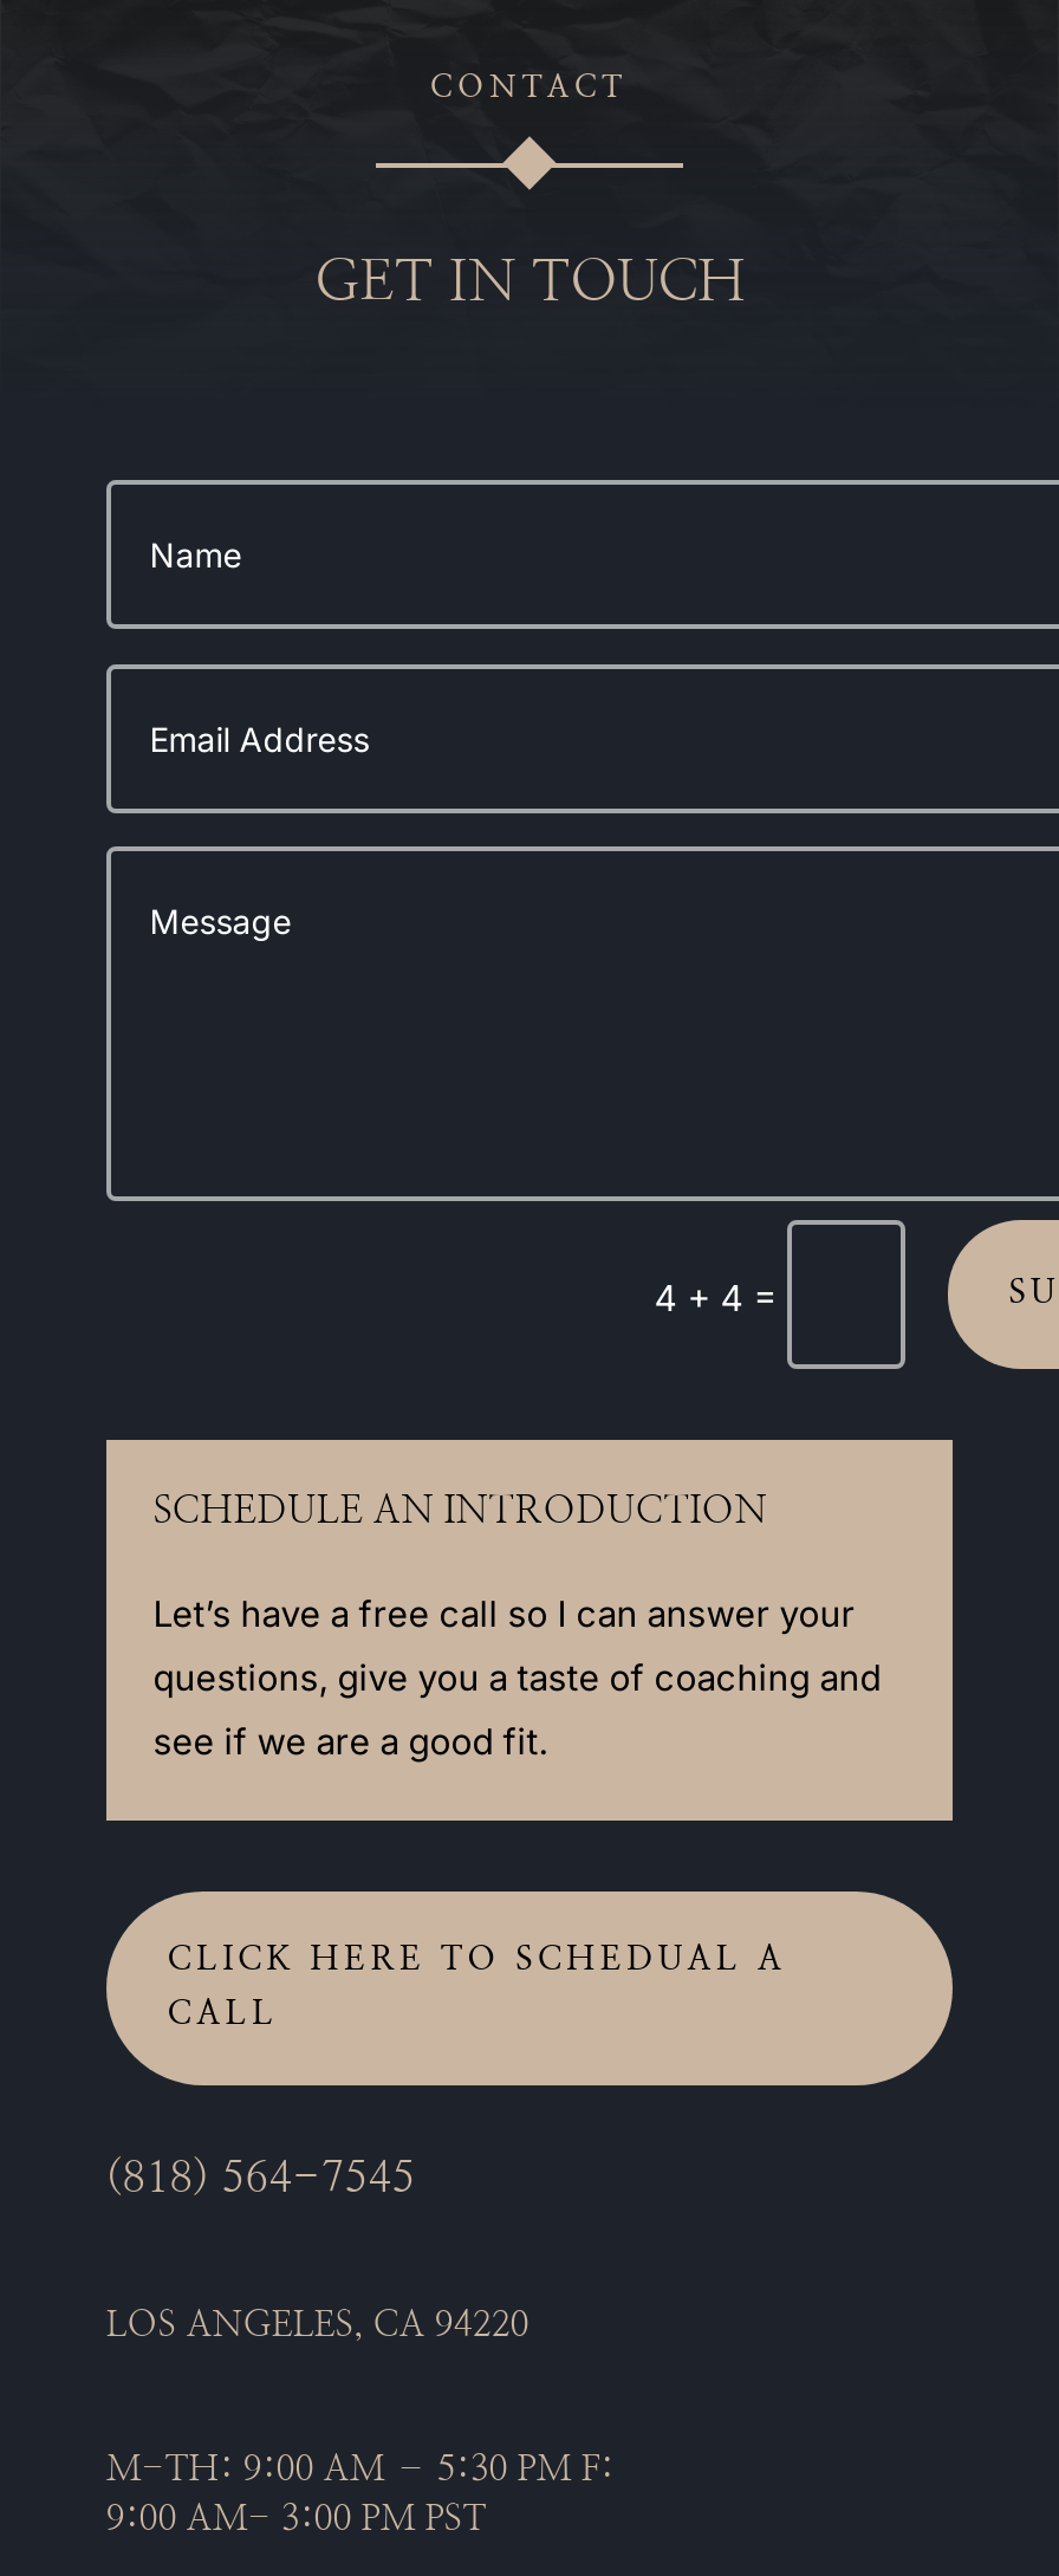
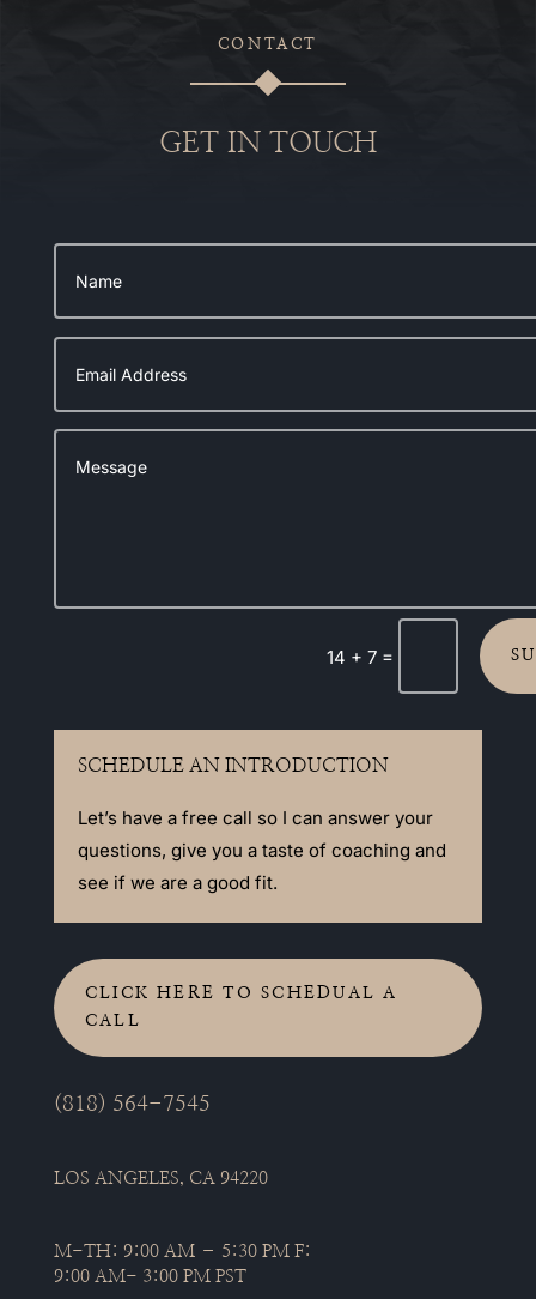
[654,1271,786,1319] 4 + 4 = -> [326,644,398,669] 14 + 7 =

